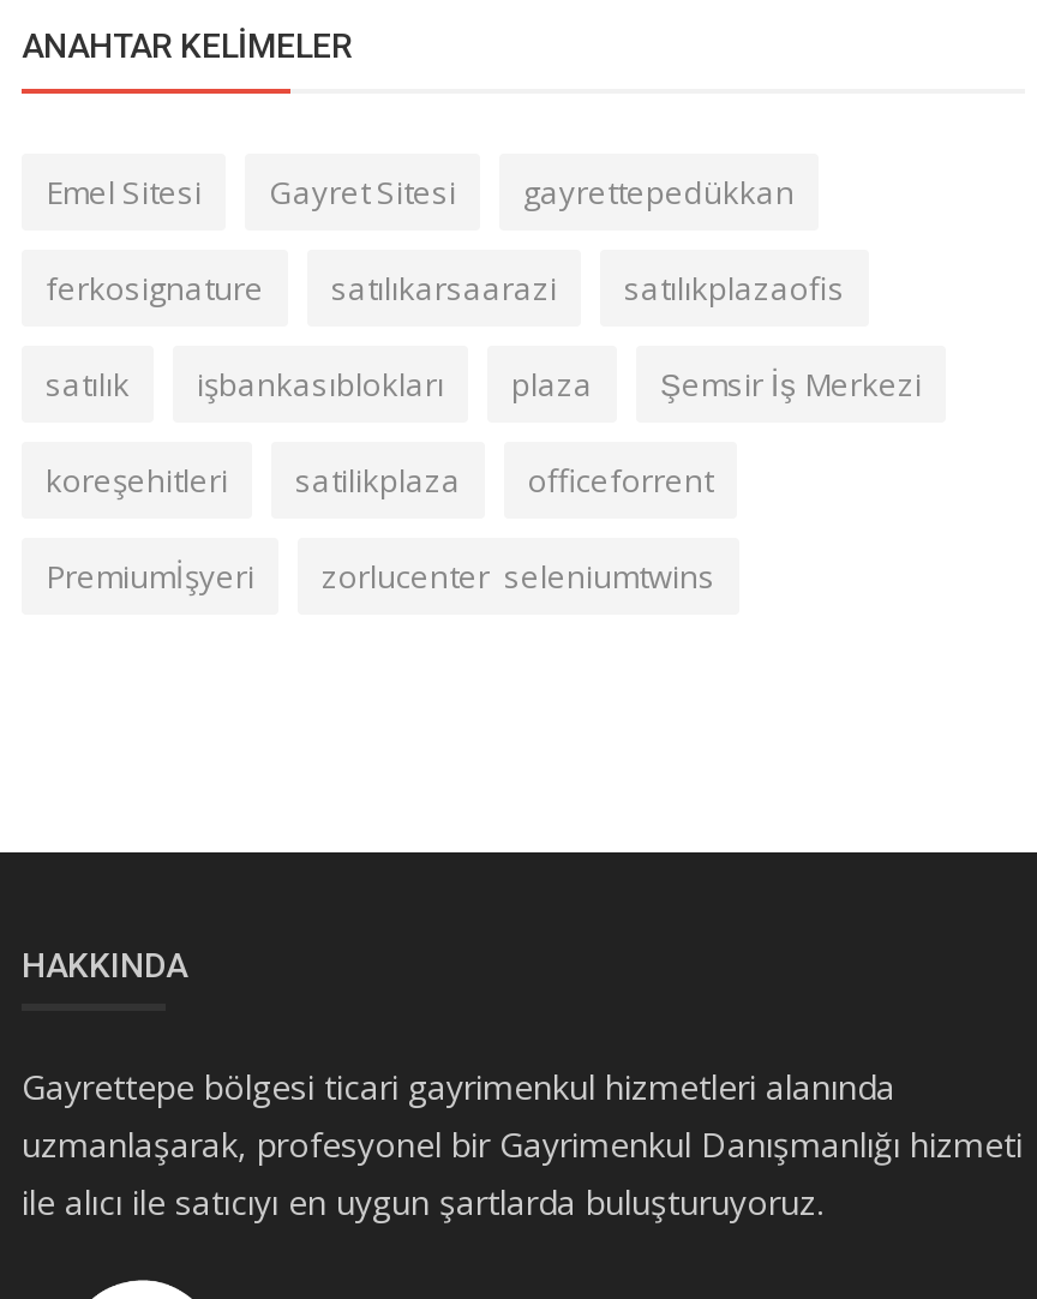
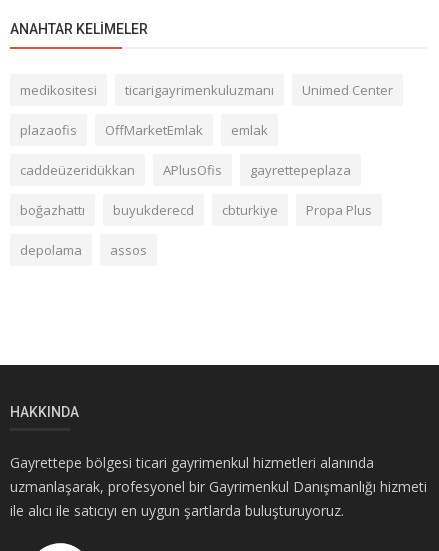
[46,170,795,213] Emel Sitesi | Gayret Sitesi | gayrettepedükkan -> [20,81,393,99] medikositesi | ticarigayrimenkuluzmanı | Unimed Center
[46,266,845,310] ferkosignature | satılıkarsaarazi | satılıkplazaofis -> [20,121,268,139] plazaofis | OffMarketEmlak | emlak
[46,362,922,406] satılık | işbankasıblokları | plaza | Şemsir İş Merkezi -> [20,161,351,179] caddeüzeridükkan | APlusOfis | gayrettepeplaza
[46,458,713,502] koreşehitleri | satilikplaza | officeforrent -> [20,201,372,219] boğazhattı | buyukderecd | cbturkiye | Propa Plus
[46,554,715,598] Premiumİşyeri | zorlucenter seleniumtwins -> [20,241,147,259] depolama | assos

